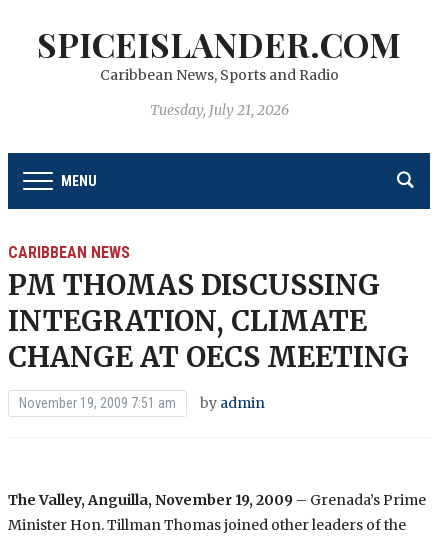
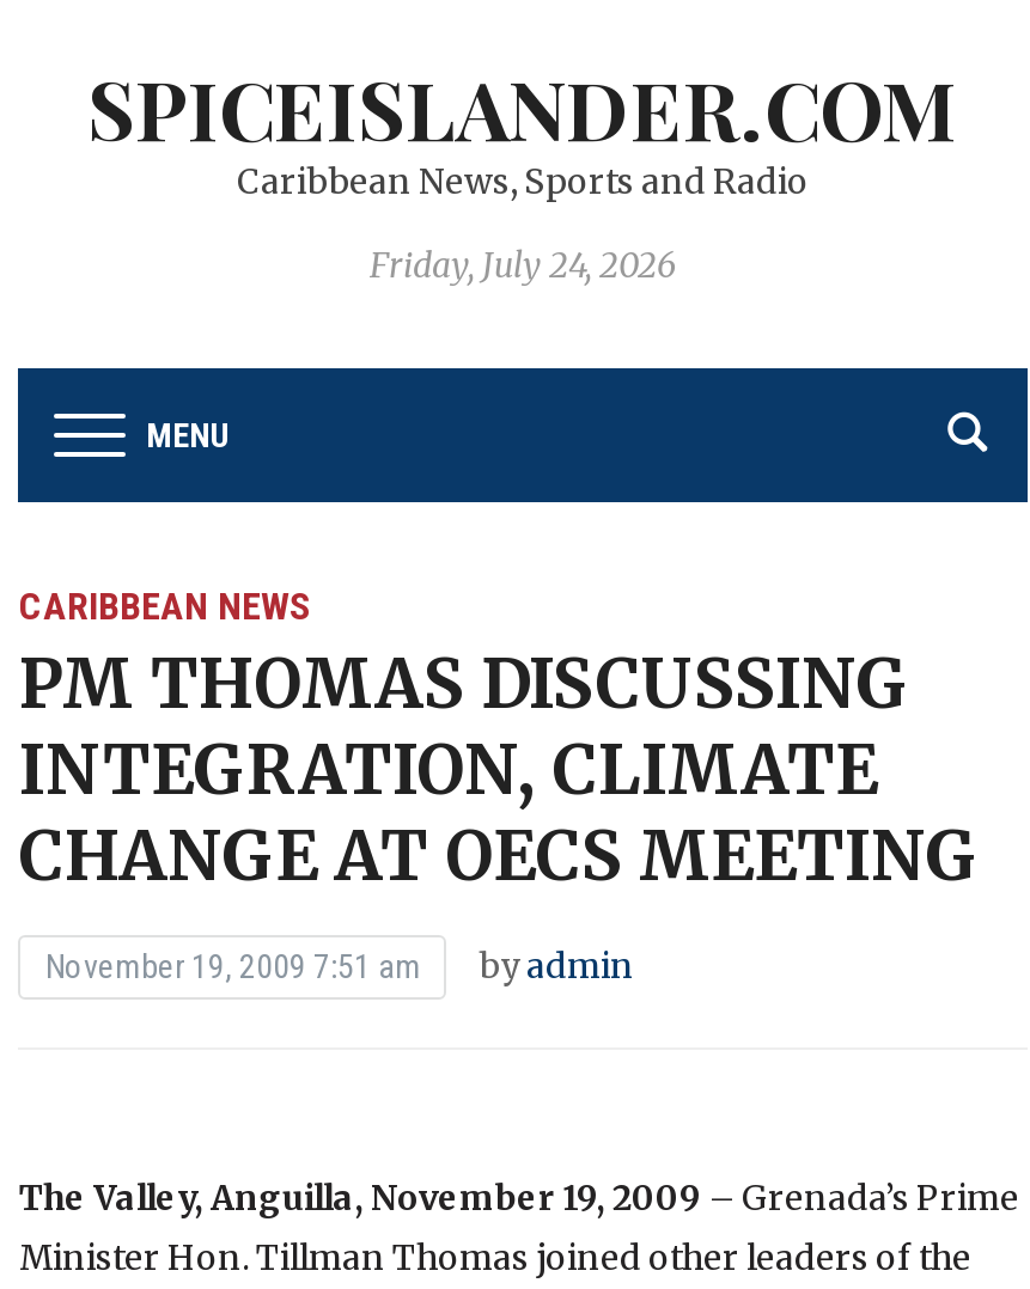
[149,101,288,119] Tuesday, July 21, 2026 -> [370,244,676,287] Friday, July 24, 2026

